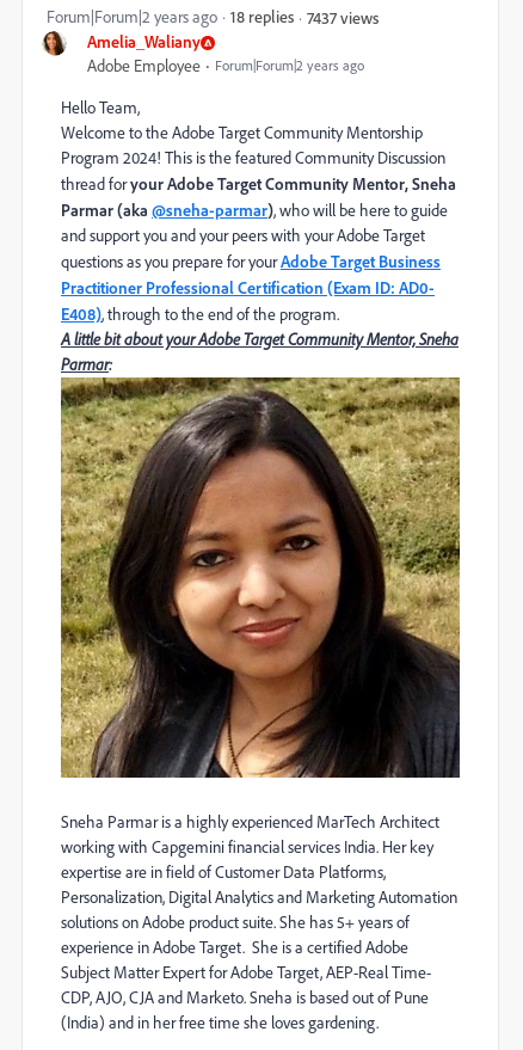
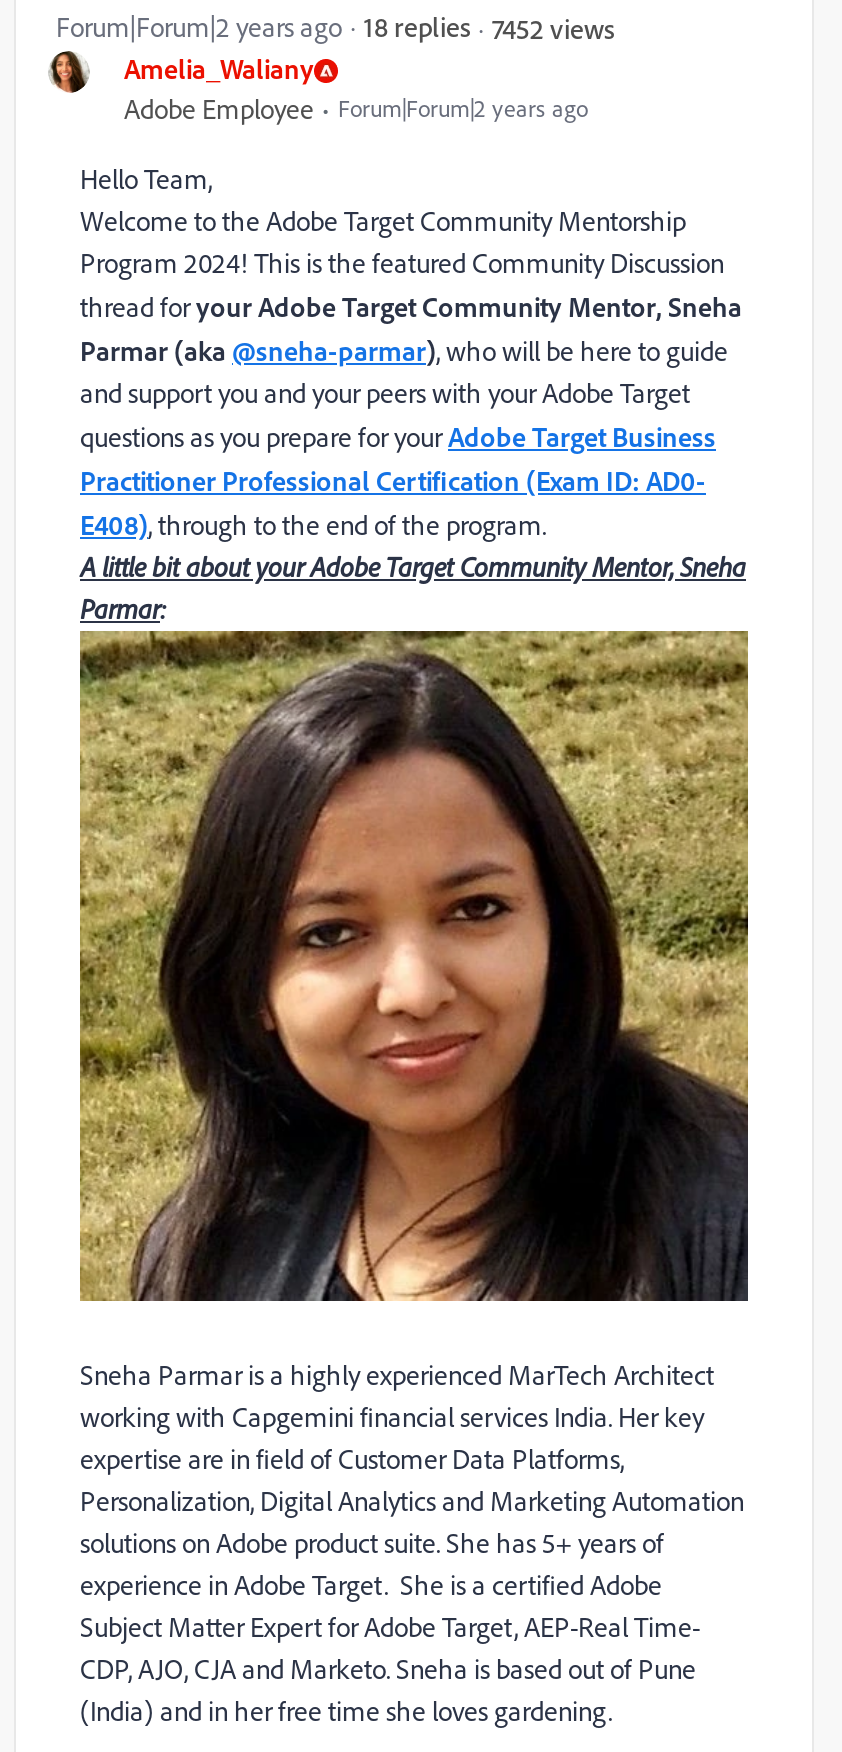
[307,7,379,27] 7437 views -> [492,10,614,44] 7452 views

